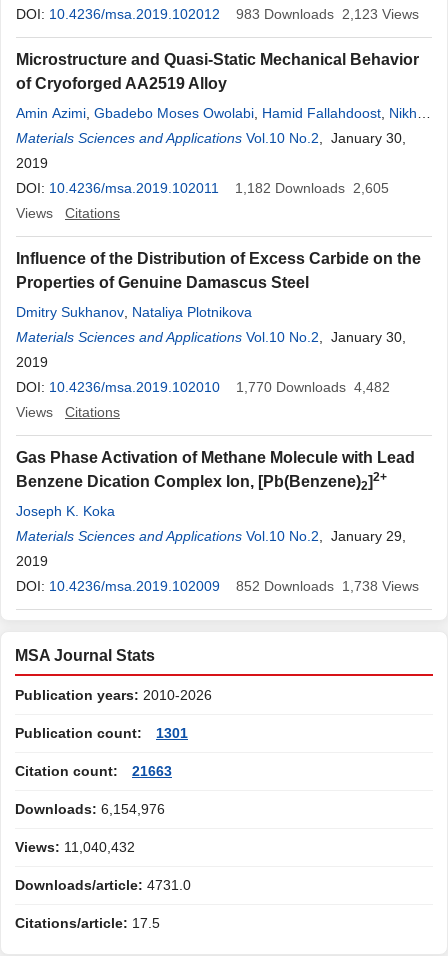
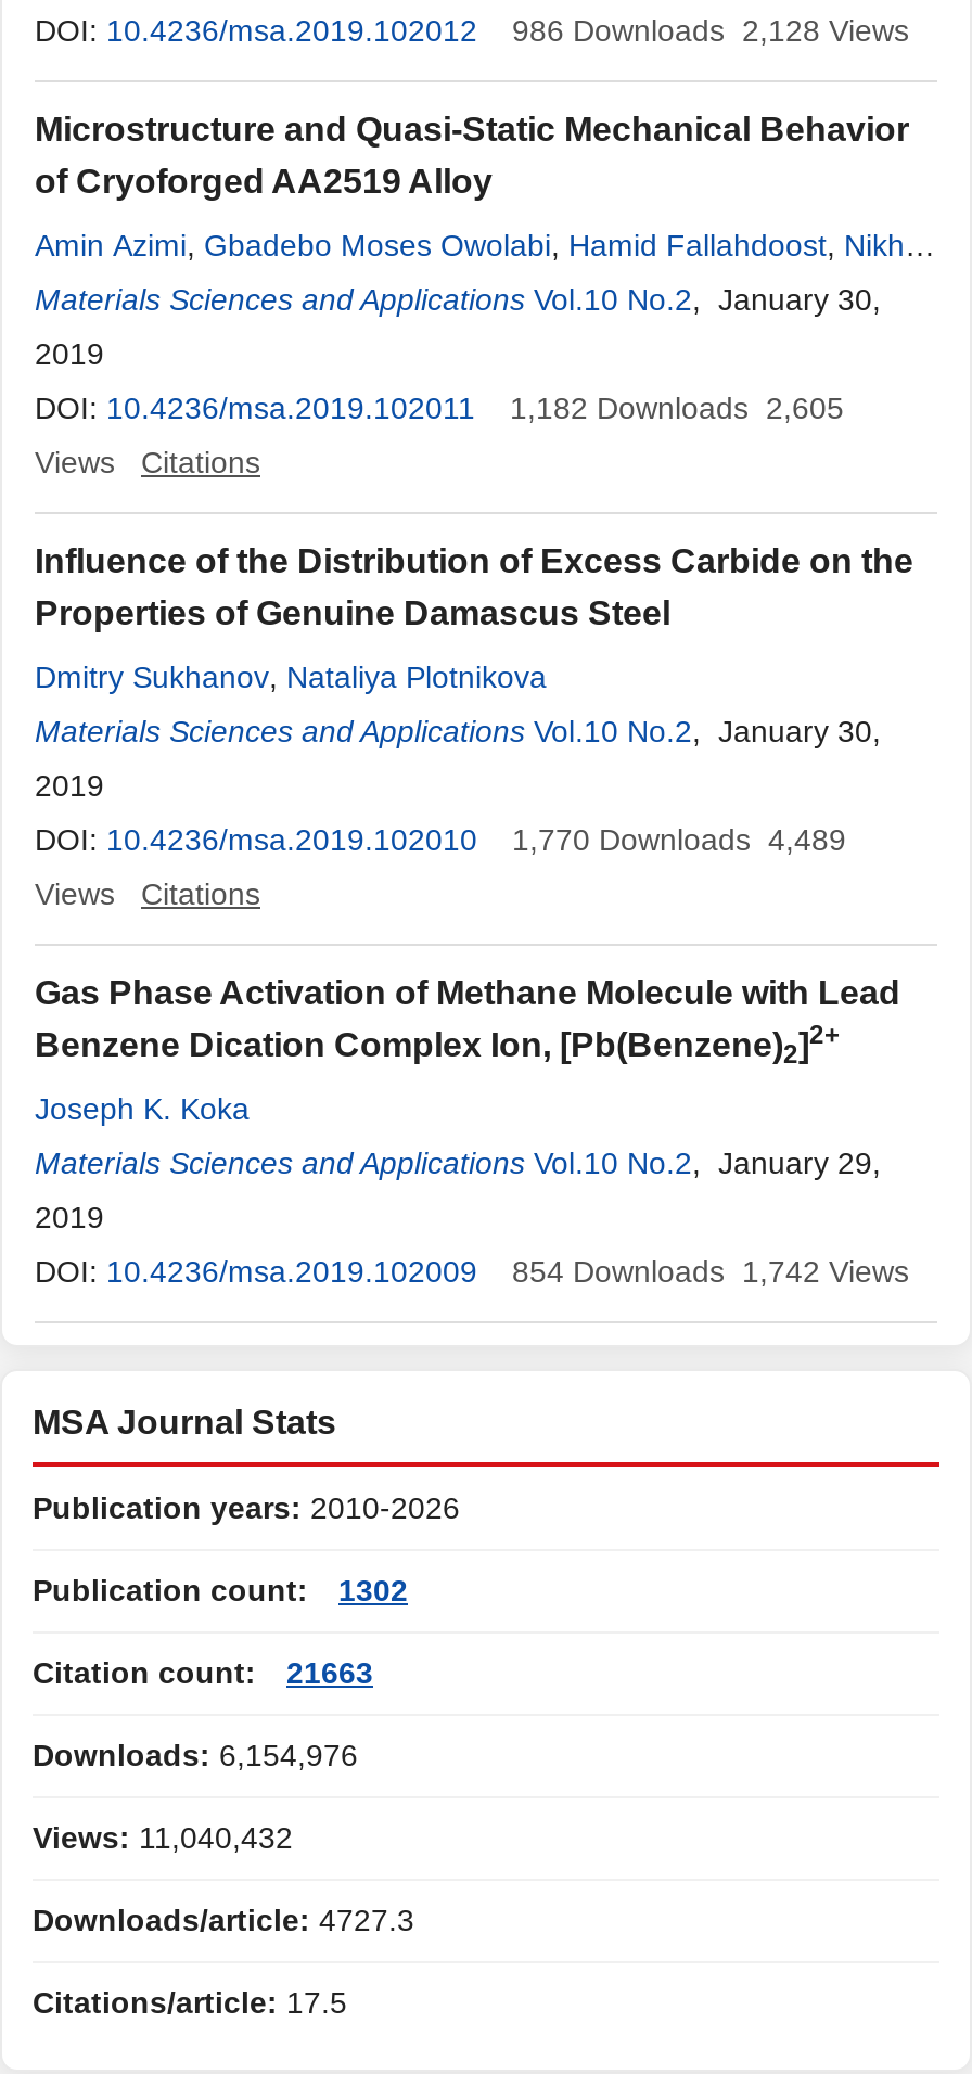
[236,6,419,22] 983 Downloads 2,123 Views -> [512,13,909,48] 986 Downloads 2,128 Views
[16,379,390,395] DOI: 10.4236/msa.2019.102010 1,770 Downloads 4,482 -> [35,822,846,857] DOI: 10.4236/msa.2019.102010 1,770 Downloads 4,489
[236,578,419,594] 852 Downloads 1,738 Views -> [512,1254,909,1289] 854 Downloads 1,742 Views
[15,725,188,741] Publication count: 1301 -> [33,1573,408,1608] Publication count: 1302
[15,877,191,893] Downloads/article: 4731.0 -> [33,1903,414,1937] Downloads/article: 4727.3

